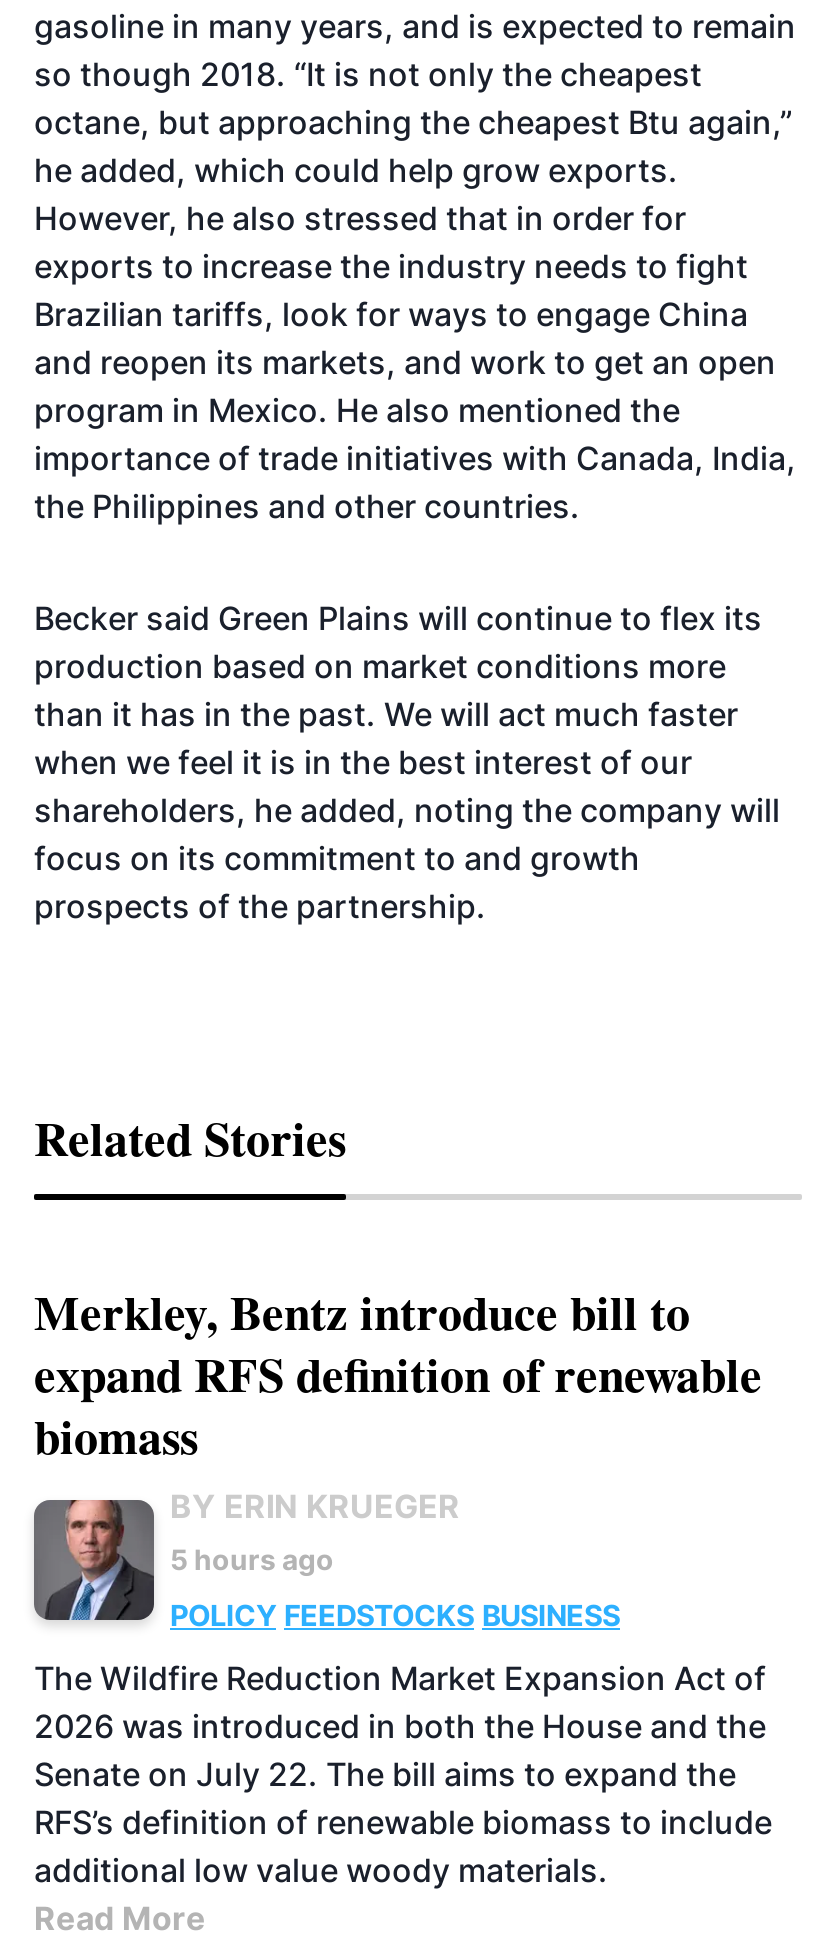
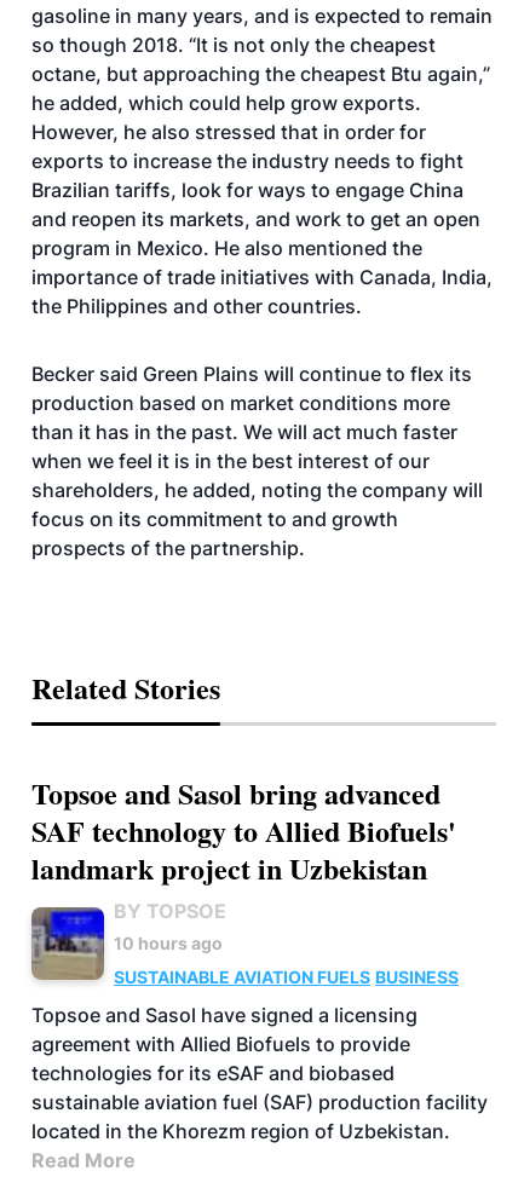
[34,1276,762,1622] [image] | Merkley, Bentz introduce bill to | expand RFS definition of renewable | biomass | BY ERIN KRUEGER | 5 hours ago -> [31,772,456,981] [image] | Topsoe and Sasol bring advanced | SAF technology to Allied Biofuels' | landmark project in Uzbekistan | BY TOPSOE | 10 hours ago
[170,1598,620,1632] POLICY FEEDSTOCKS BUSINESS -> [114,967,459,987] SUSTAINABLE AVIATION FUELS BUSINESS
[34,1658,772,1890] The Wildfire Reduction Market Expansion Act of | 2026 was introduced in both the House and the | Senate on July 22. The bill aims to expand the | RFS’s definition of renewable biomass to include | additional low value woody materials. -> [31,1003,488,1143] Topsoe and Sasol have signed a licensing | agreement with Allied Biofuels to provide | technologies for its eSAF and biobased | sustainable aviation fuel (SAF) production facility | located in the Khorezm region of Uzbekistan.

